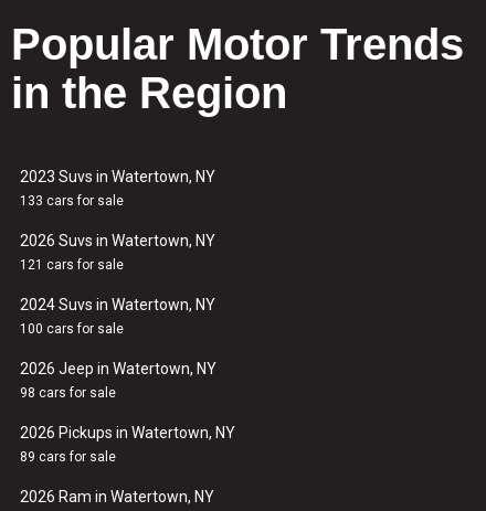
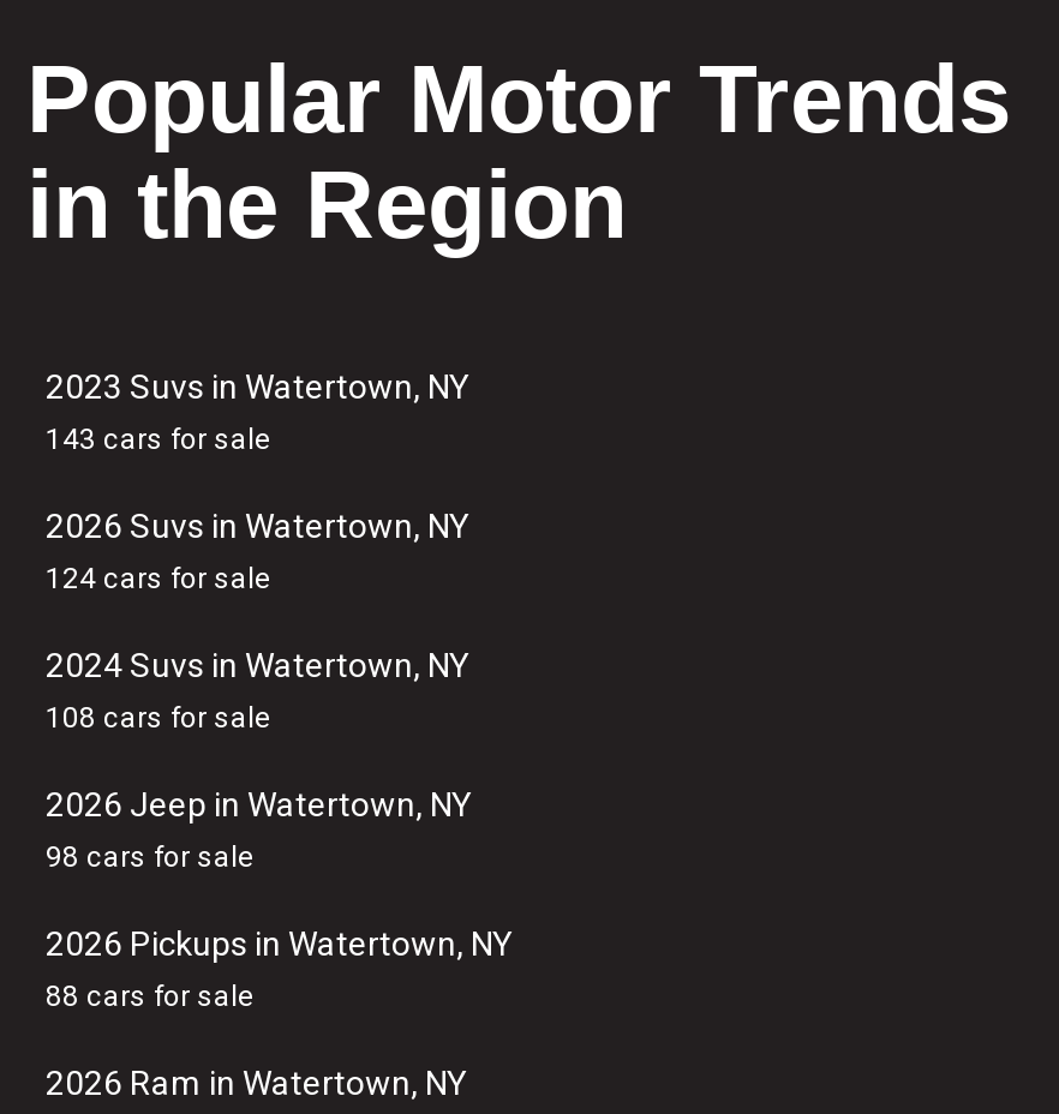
[20,193,124,209] 133 cars for sale -> [46,423,271,456] 143 cars for sale
[20,257,124,273] 121 cars for sale -> [46,562,271,595] 124 cars for sale
[20,321,124,337] 100 cars for sale -> [46,701,271,735] 108 cars for sale
[20,449,116,465] 89 cars for sale -> [46,980,255,1013] 88 cars for sale

